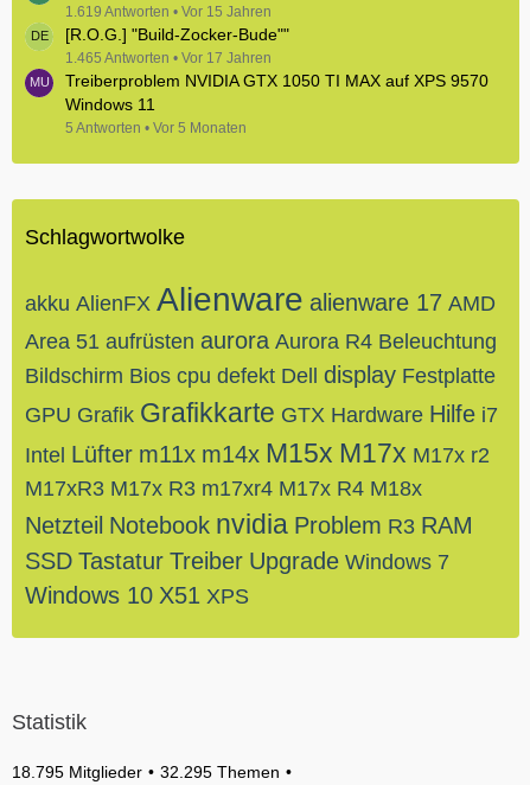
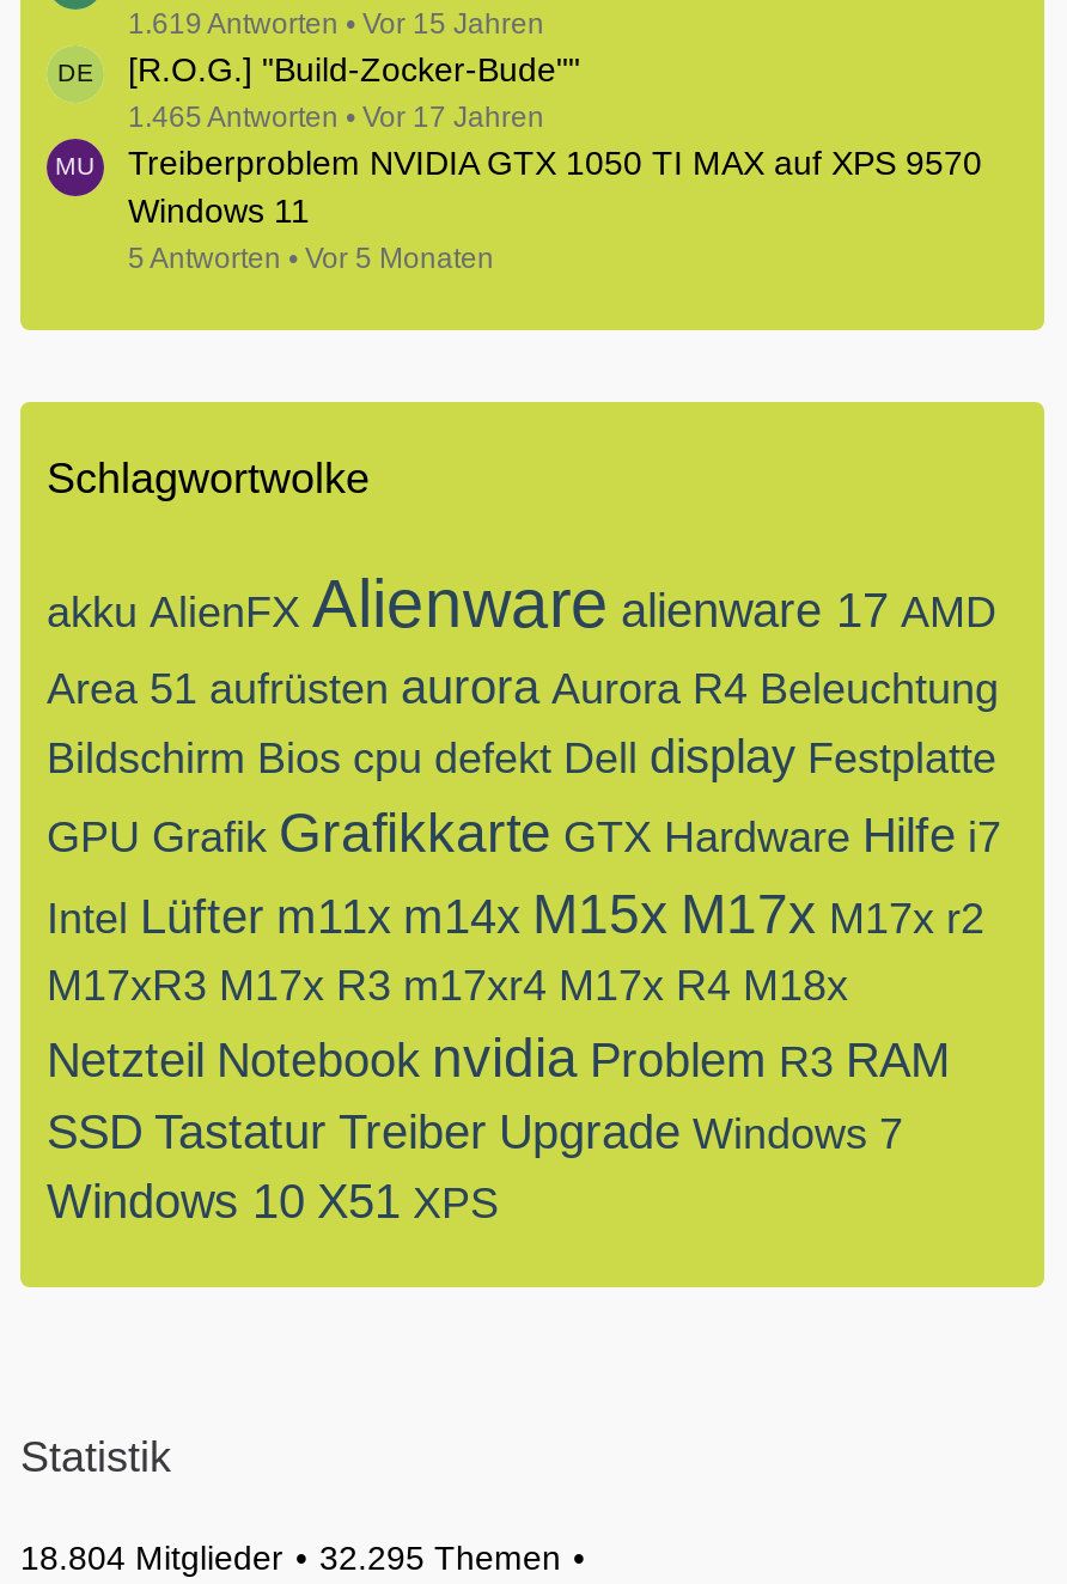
[12,762,280,781] 18.795 Mitglieder 32.295 Themen -> [20,1539,561,1577] 18.804 Mitglieder 32.295 Themen

